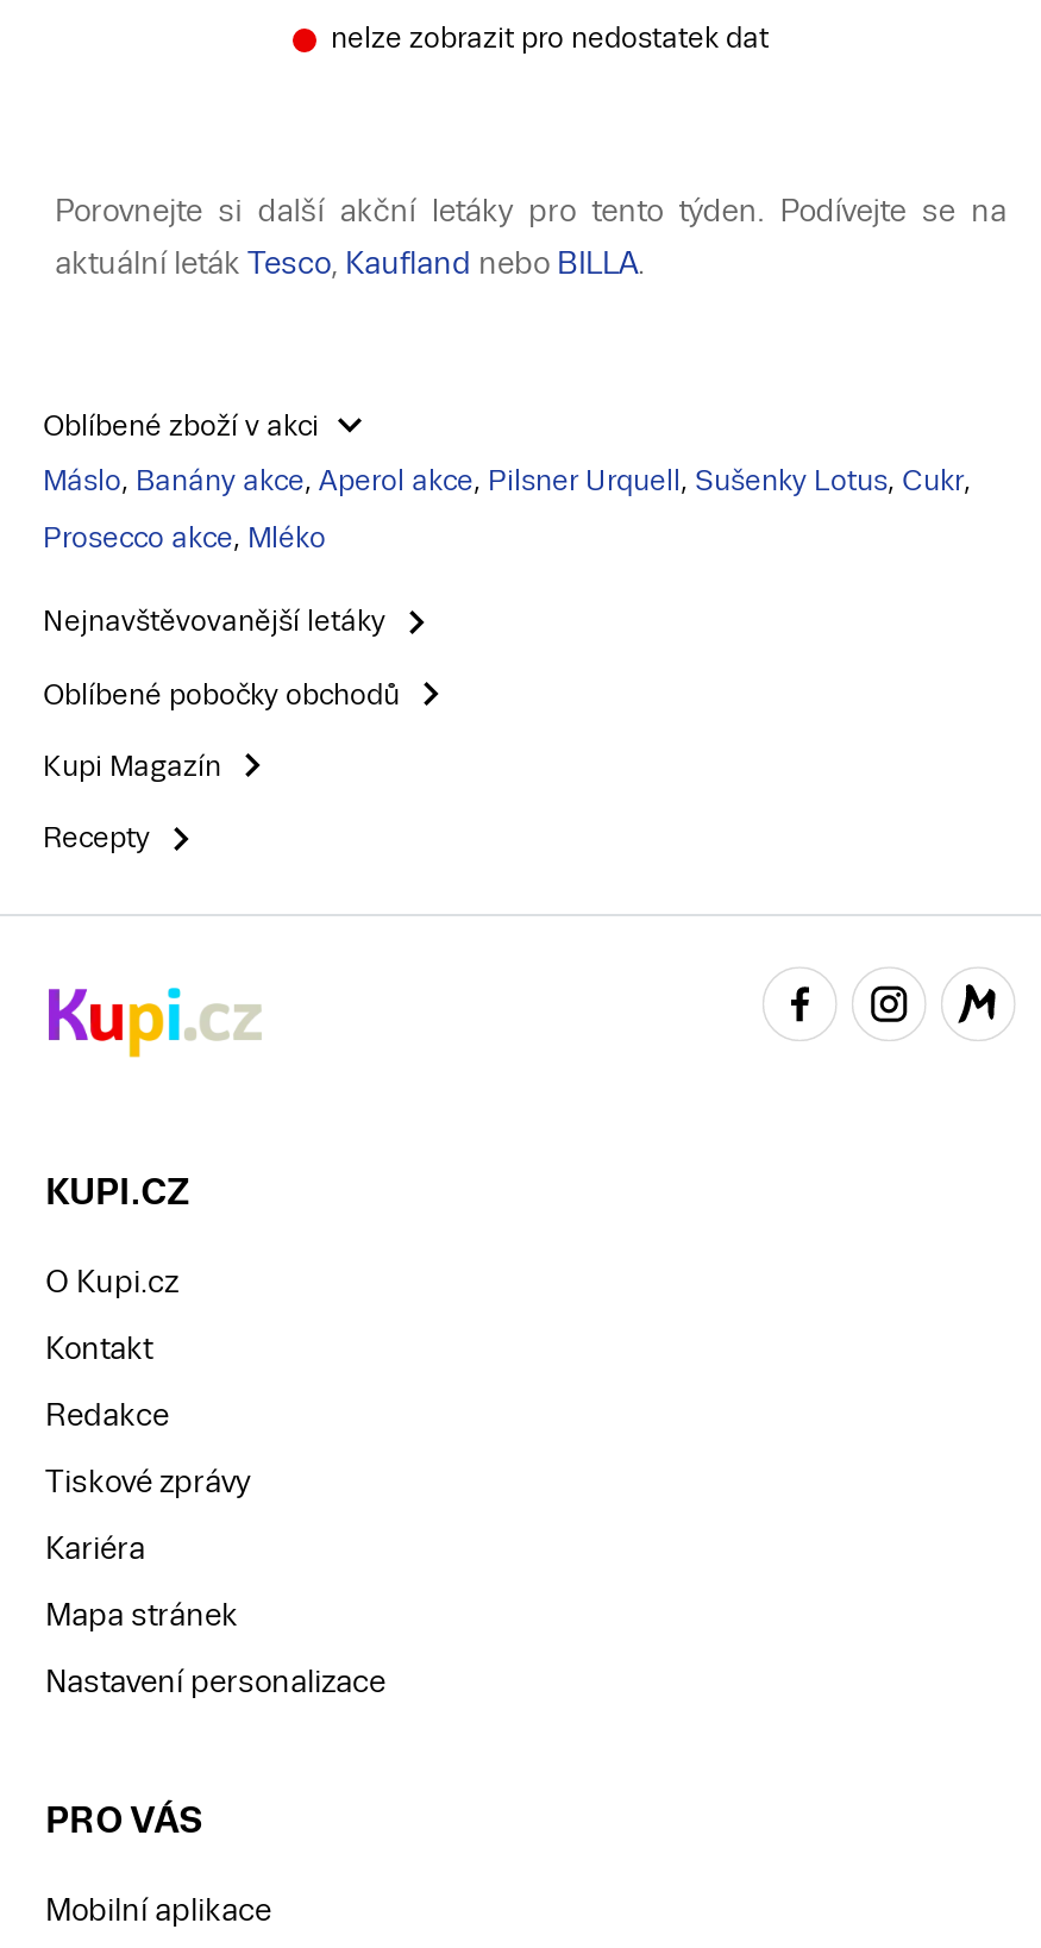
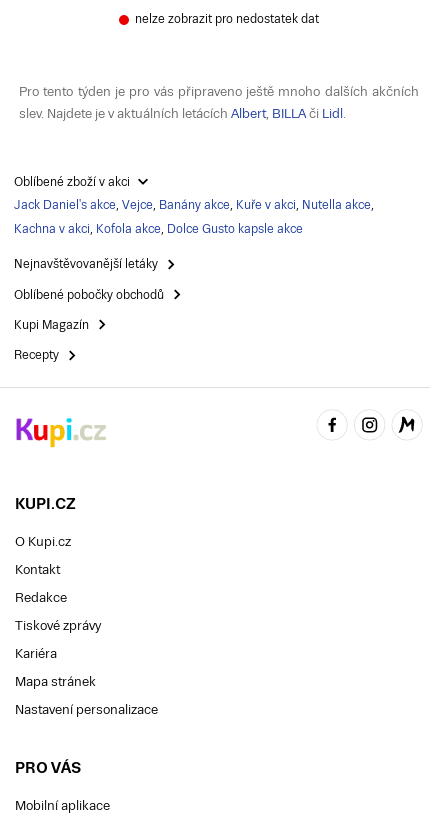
[55,193,1006,228] Porovnejte si další akční letáky pro tento týden. Podívejte se na -> [19,84,419,99] Pro tento týden je pro vás připraveno ještě mnoho dalších akčních
[55,245,645,281] aktuální leták Tesco, Kaufland nebo BILLA. -> [19,106,346,121] slev. Najdete je v aktuálních letácích Albert, BILLA či Lidl.
[43,465,971,498] Máslo, Banány akce, Aperol akce, Pilsner Urquell, Sušenky Lotus, Cukr, -> [14,198,374,212] Jack Daniel's akce, Vejce, Banány akce, Kuře v akci, Nutella akce,
[43,522,326,555] Prosecco akce, Mléko -> [14,222,303,236] Kachna v akci, Kofola akce, Dolce Gusto kapsle akce

